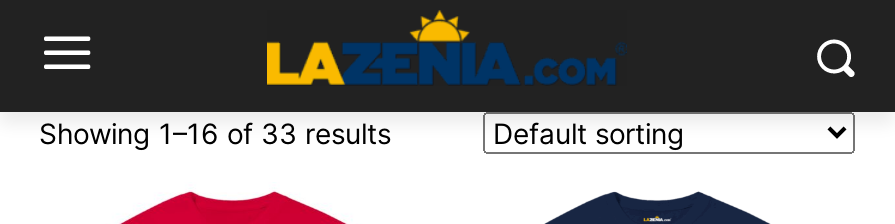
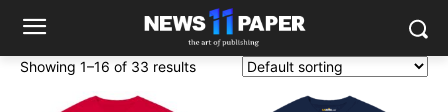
[265,10,615,92] [image] -> [134,6,307,47] [image]

